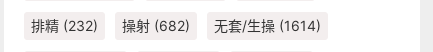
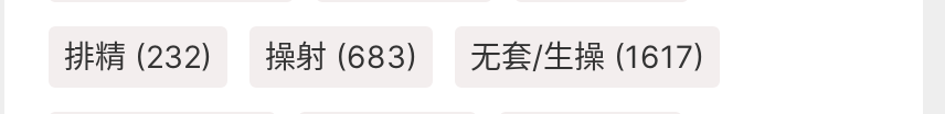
[122,17,190,34] 操射(682) -> [265,38,417,75] 操射(683)
[214,17,321,34] 无套/生操(1614) -> [470,38,704,75] 无套/生操(1617)

